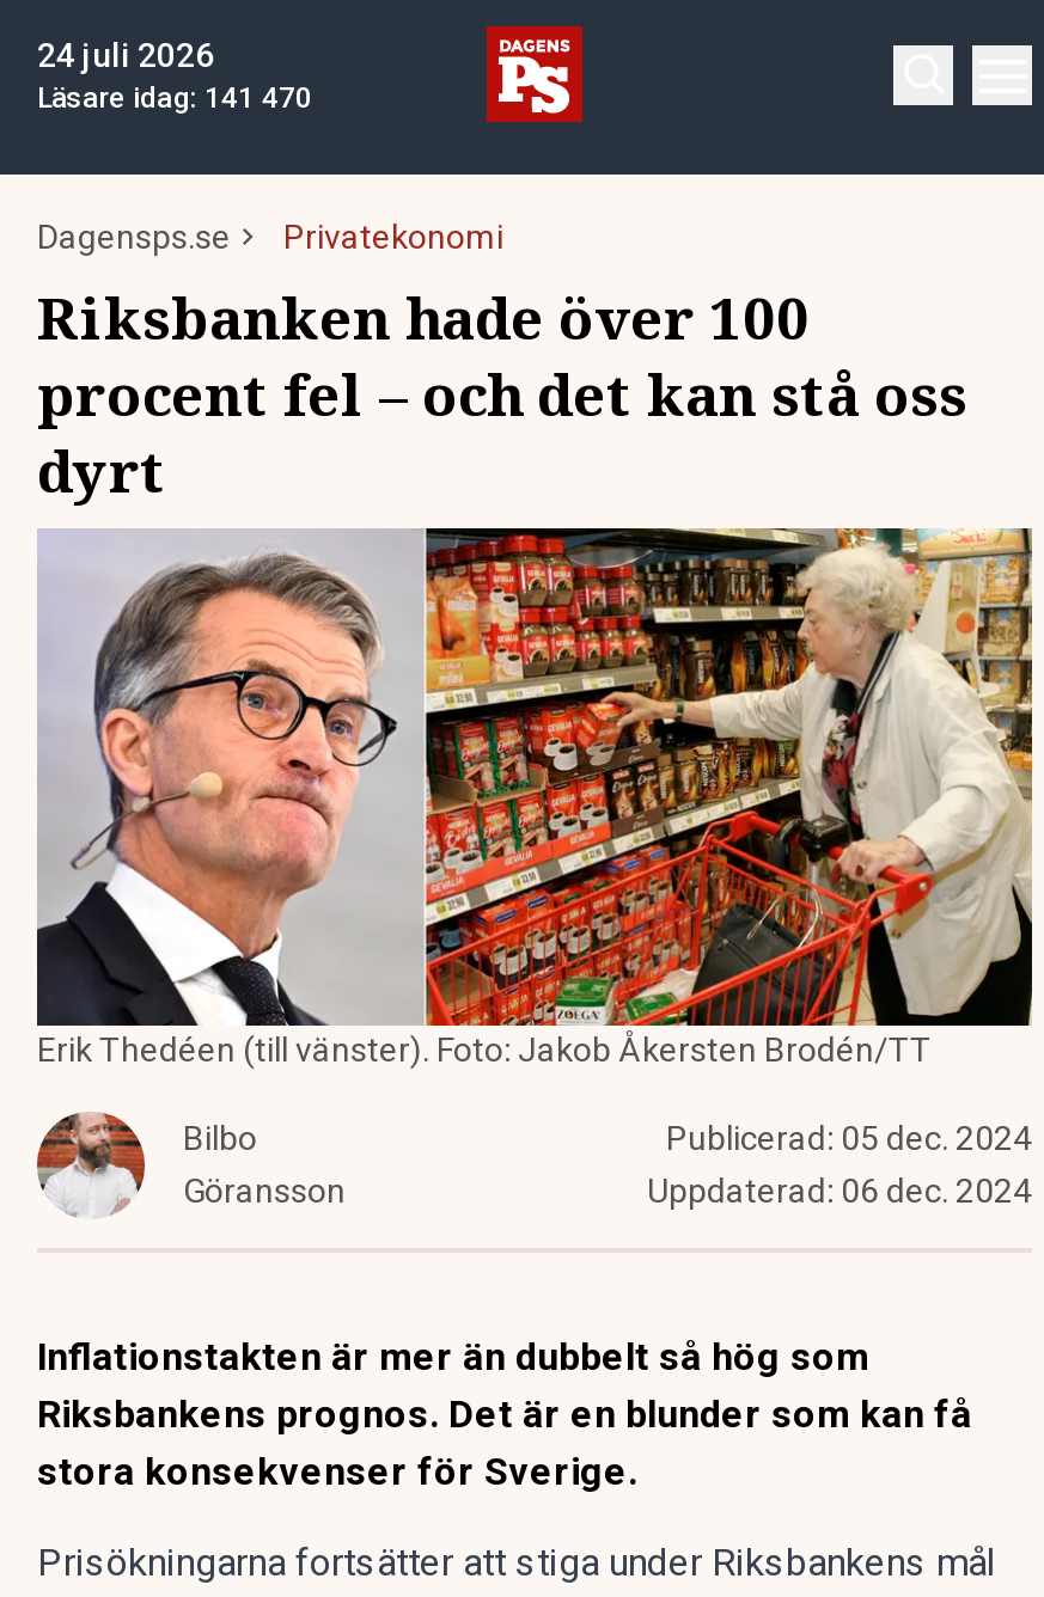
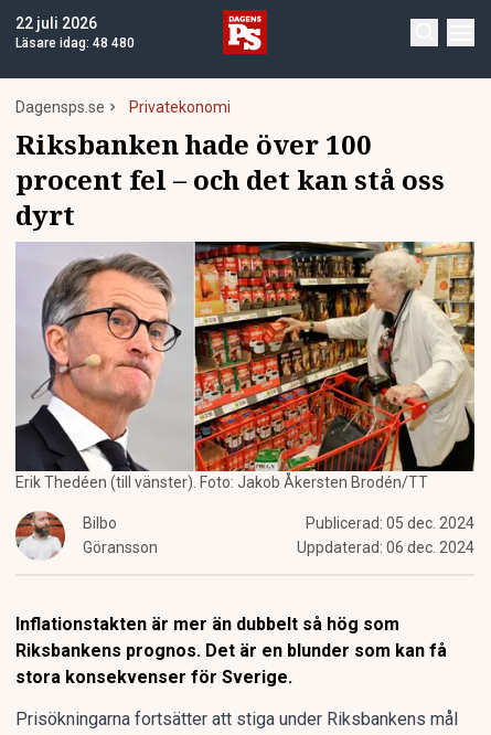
[37,36,214,74] 24 juli 2026 -> [15,14,97,32] 22 juli 2026
[37,81,312,115] Läsare idag: 141 470 -> [15,35,135,51] Läsare idag: 48 480

